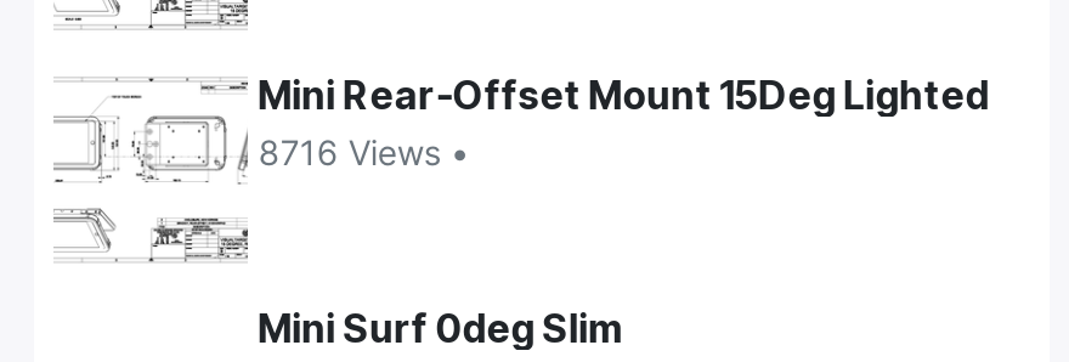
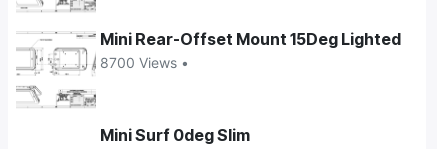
[259,130,470,171] 8716 Views • -> [100,53,189,70] 8700 Views •

